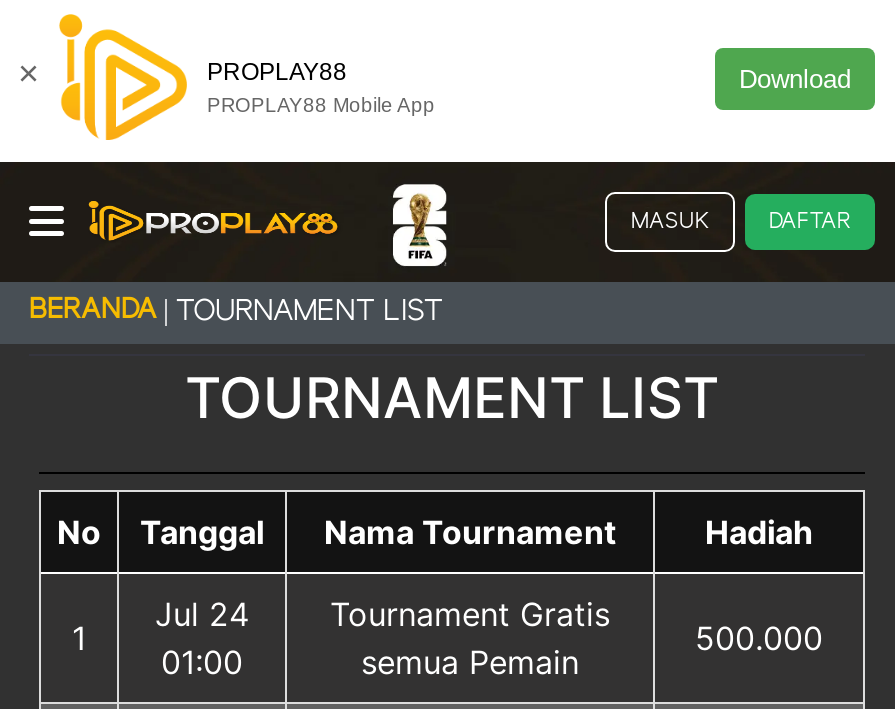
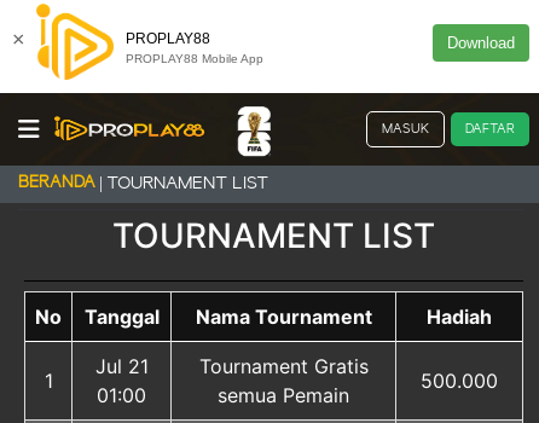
[155,594,249,634] Jul 24 -> [95,354,148,378] Jul 21

